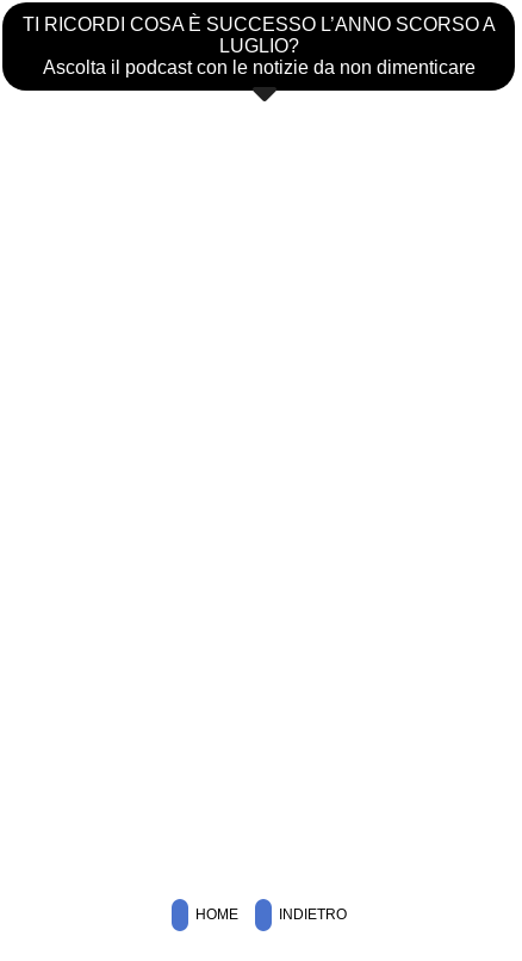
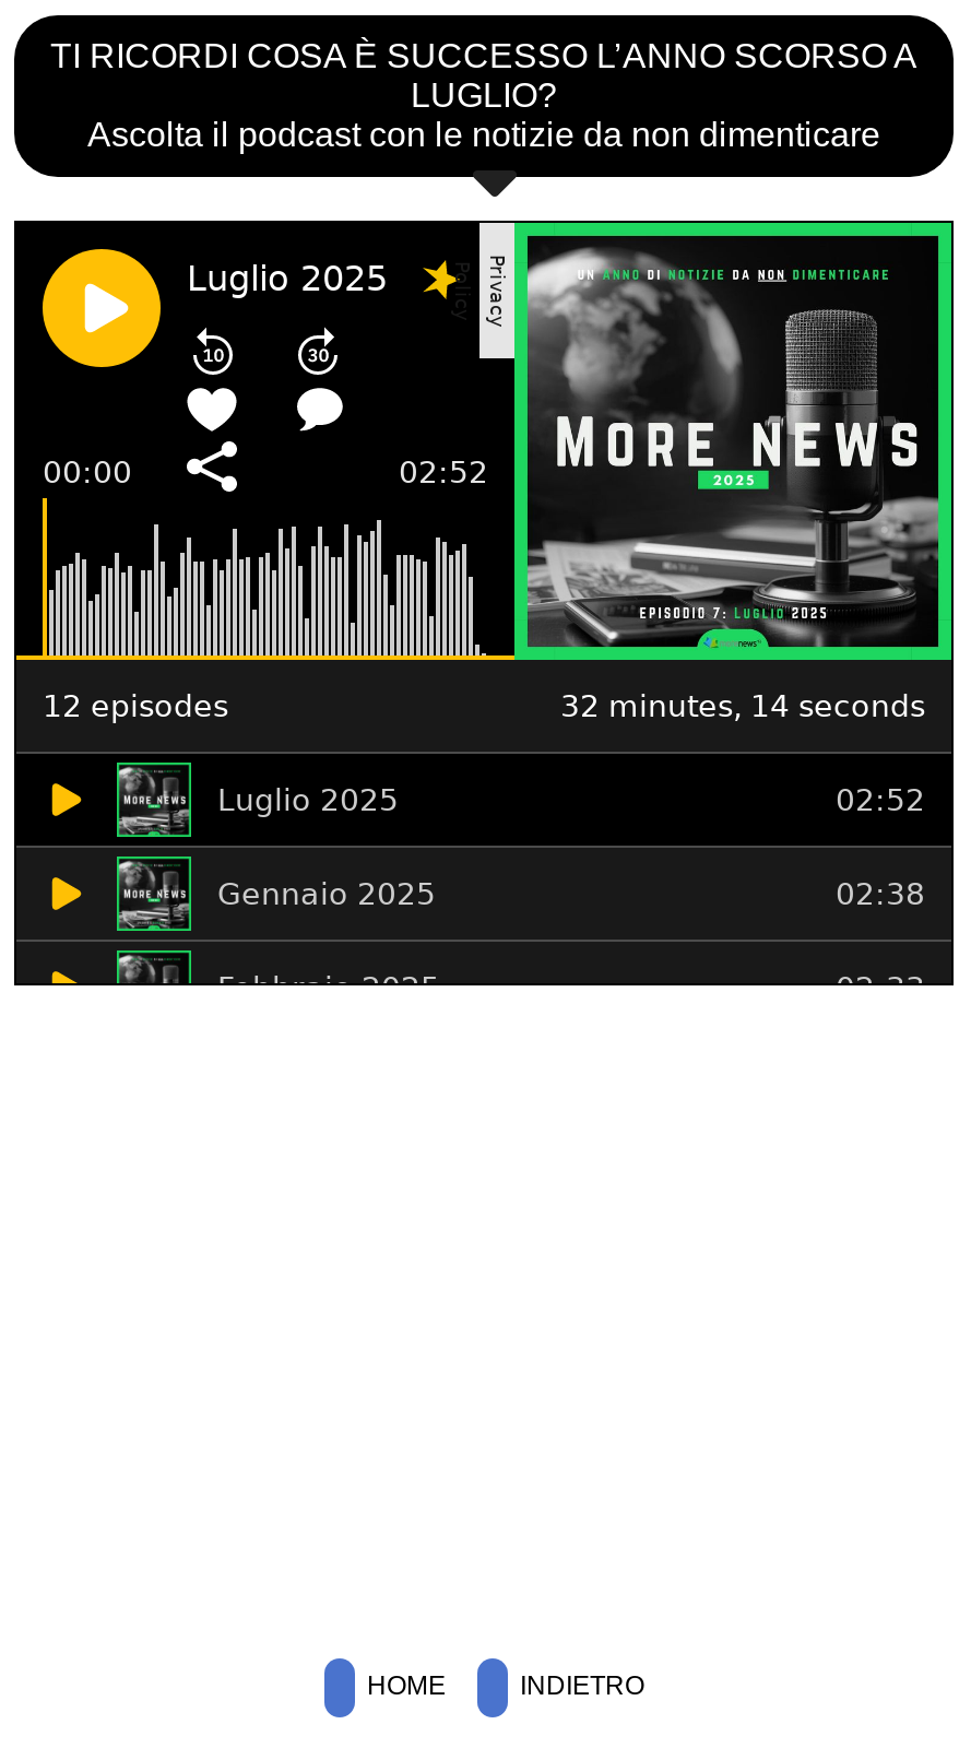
none -> [12,218,956,988] [image]

